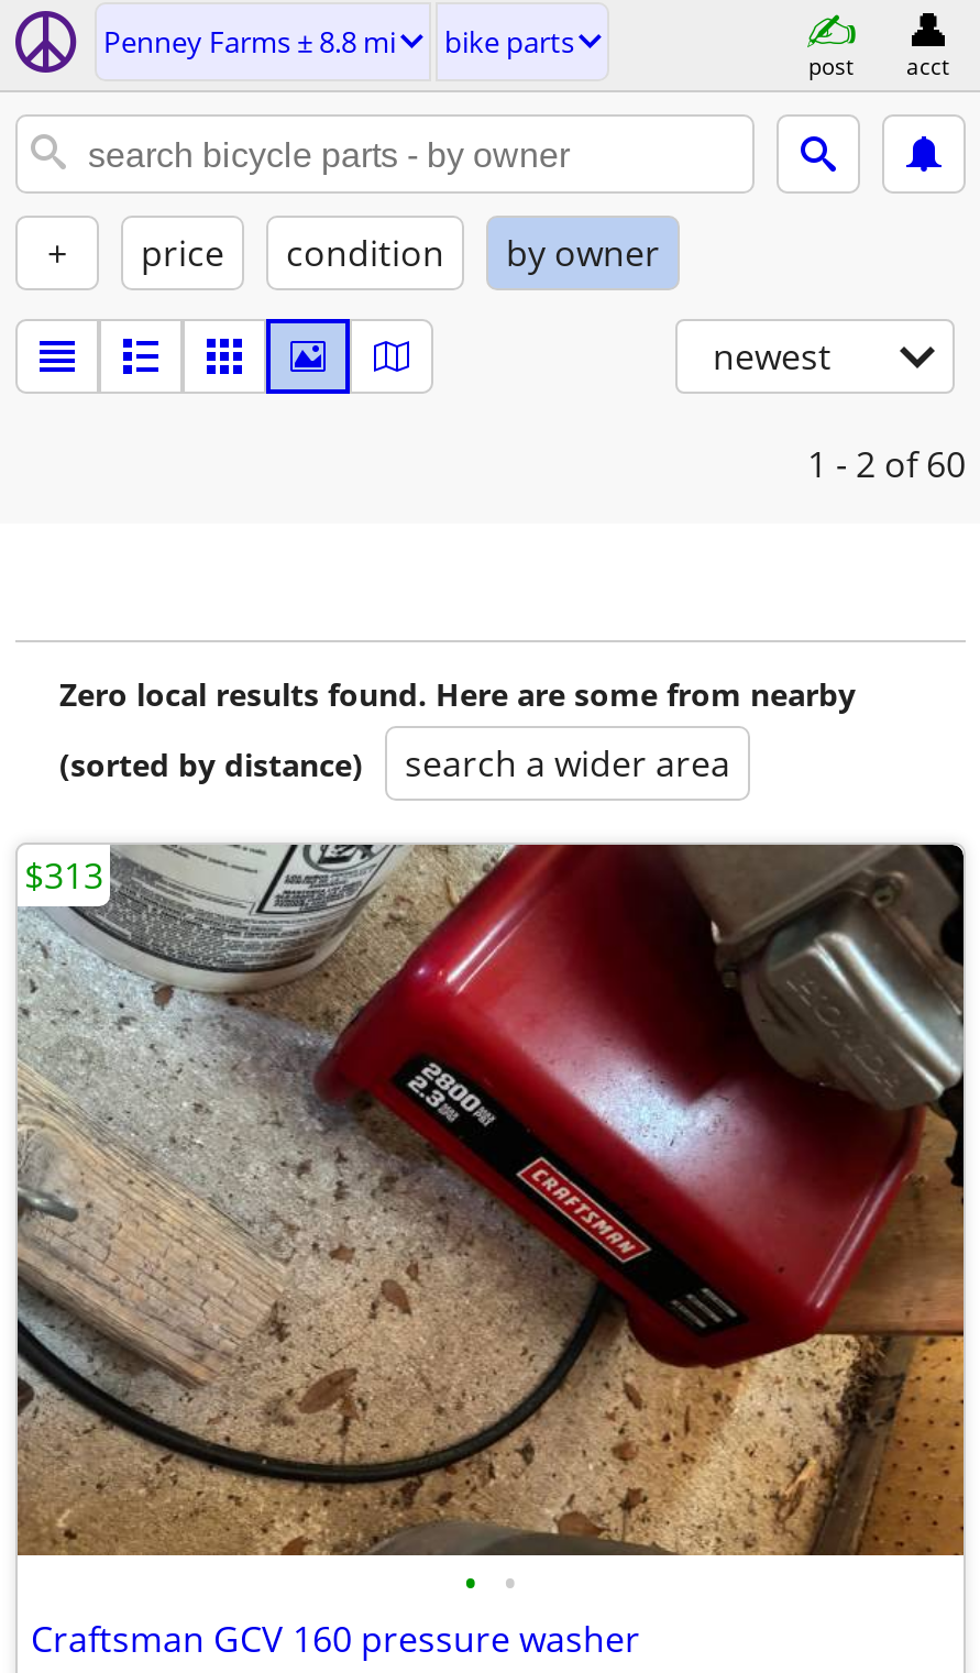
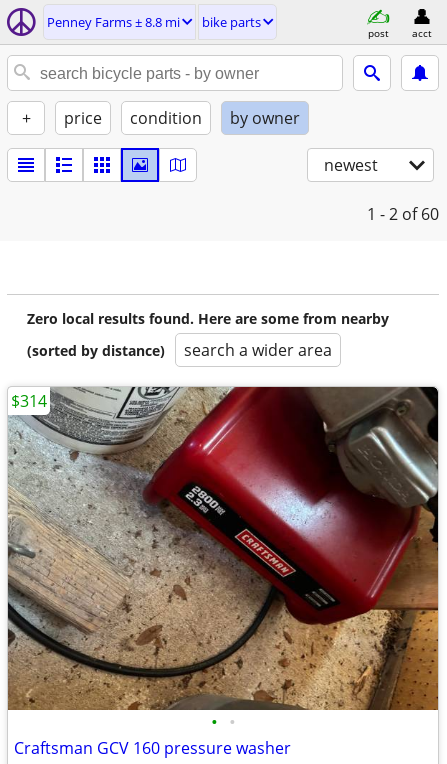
[24,851,103,900] $313 -> [11,390,47,412] $314

